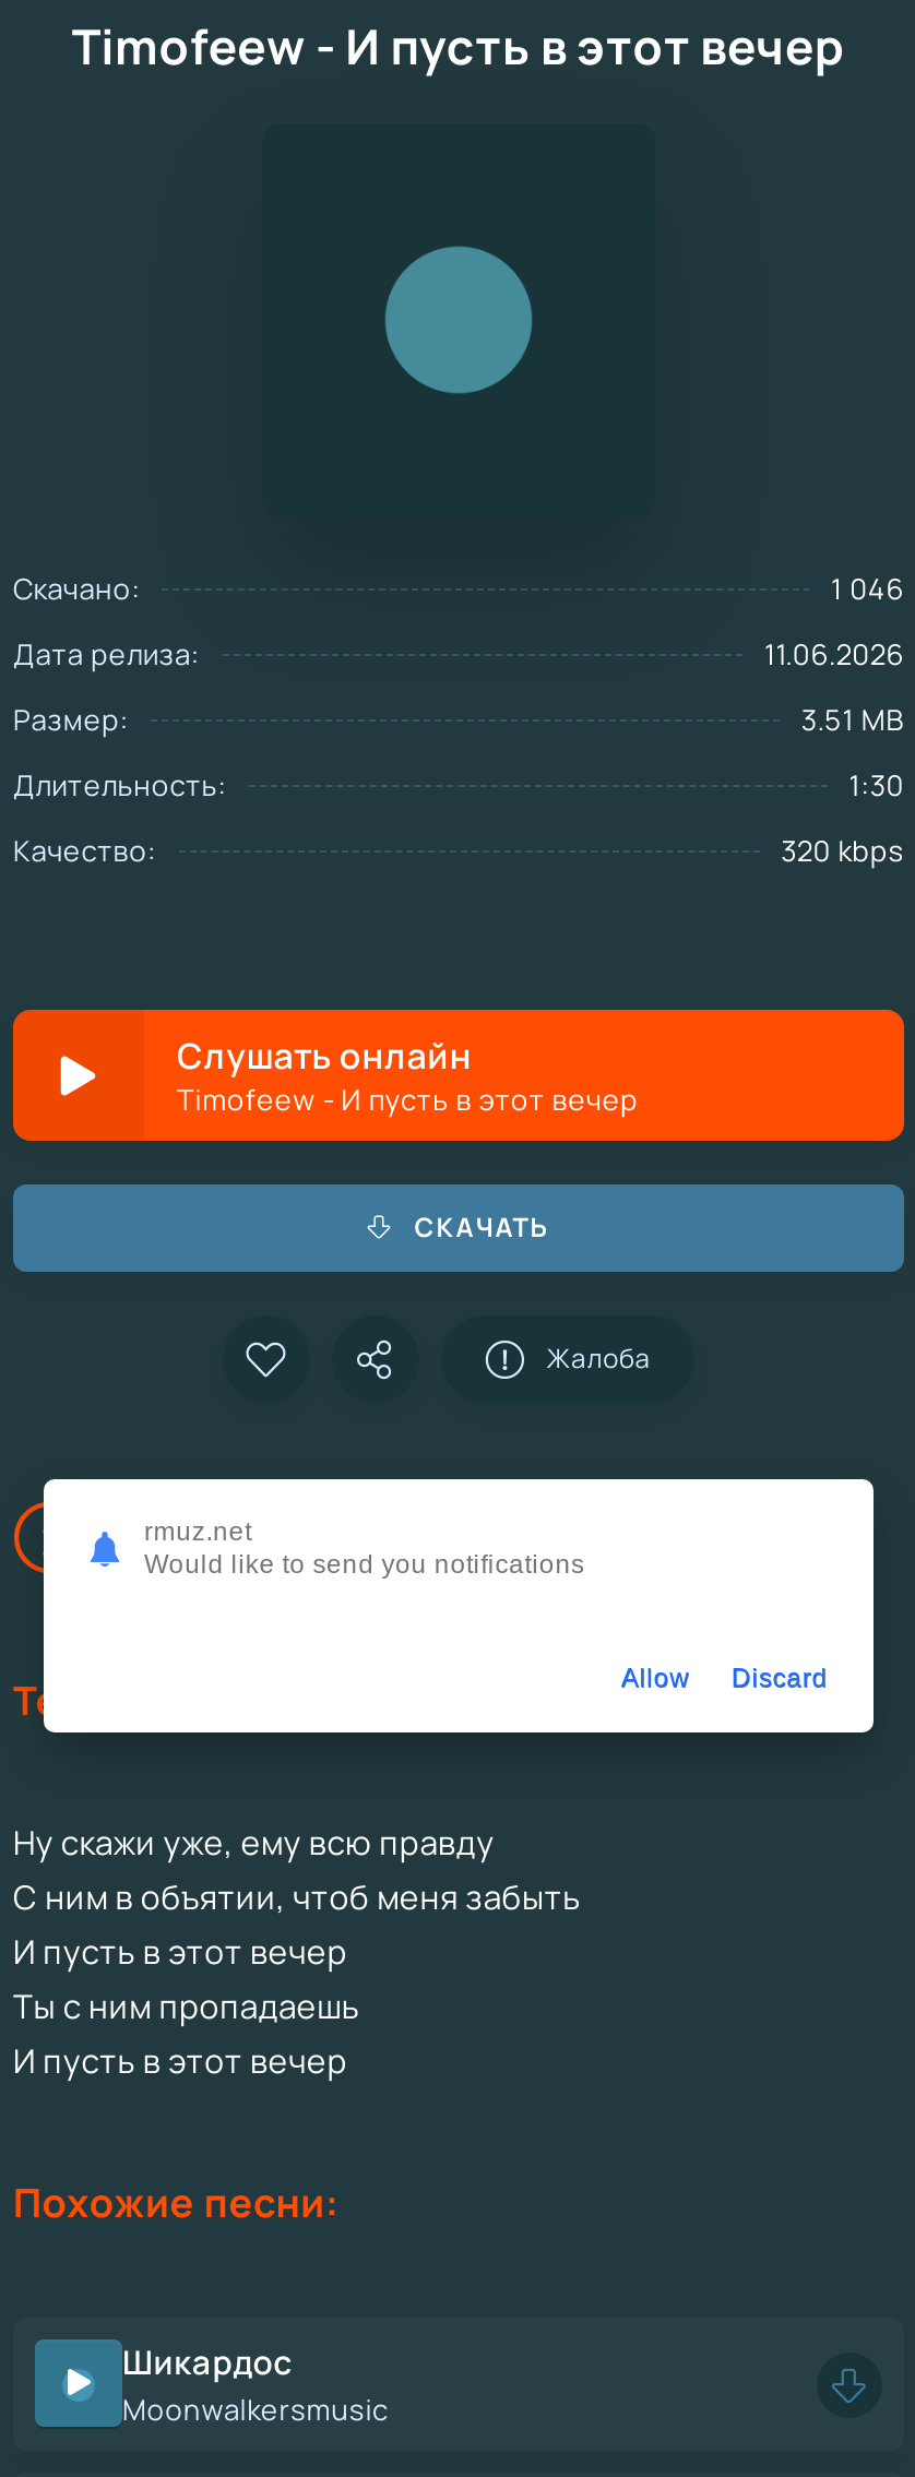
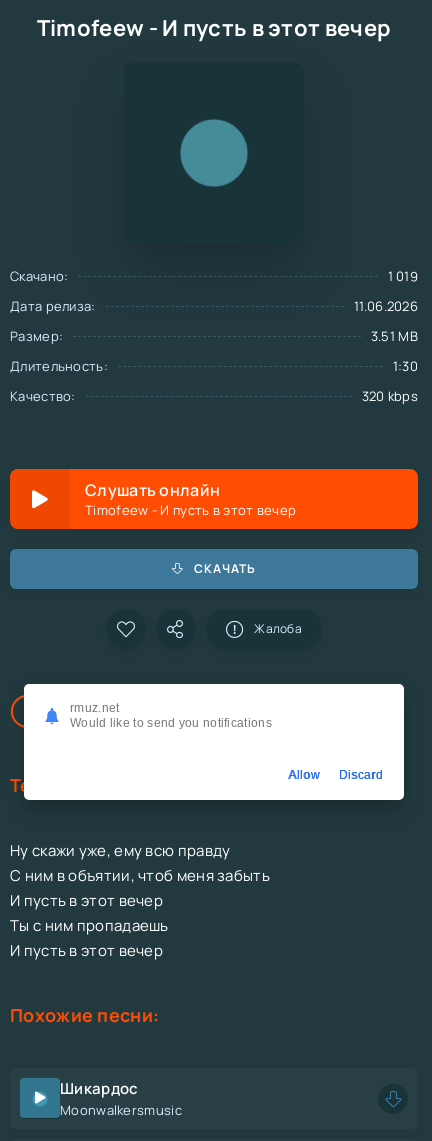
[831,569,904,608] 1 046 -> [387,267,418,285] 1 019

